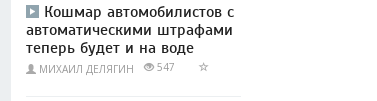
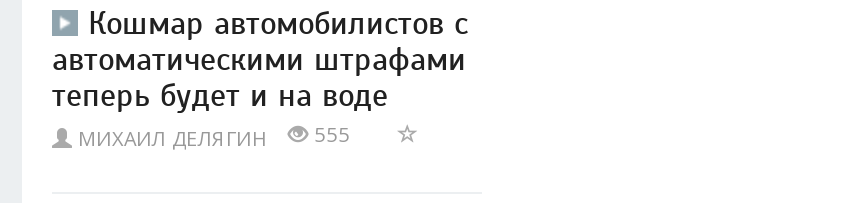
[39,60,181,76] МИХАИЛ ДЕЛЯГИН 547 -> [78,119,362,151] МИХАИЛ ДЕЛЯГИН 555

